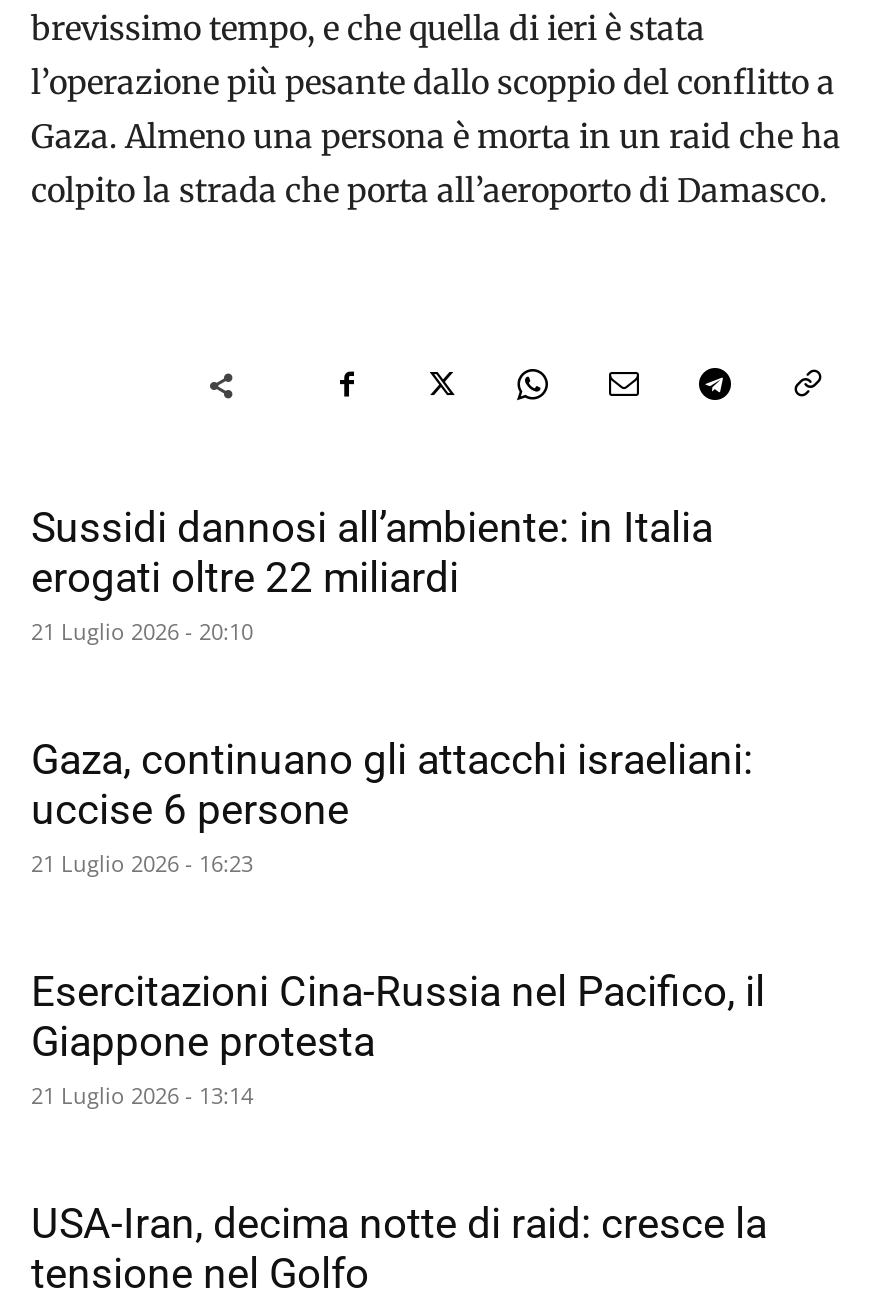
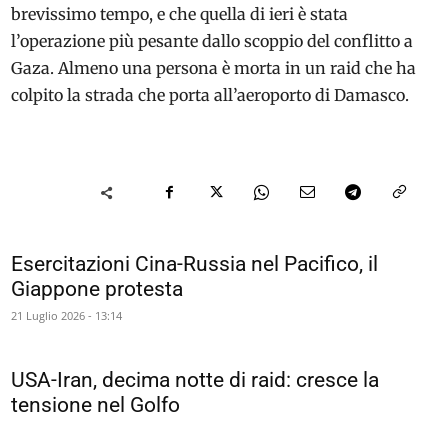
[31,505,753,879] Sussidi dannosi all’ambiente: in Italia | erogati oltre 22 miliardi | 21 Luglio 2026 - 20:10 | Gaza, continuano gli attacchi israeliani: | uccise 6 persone | 21 Luglio 2026 - 16:23 -> none

